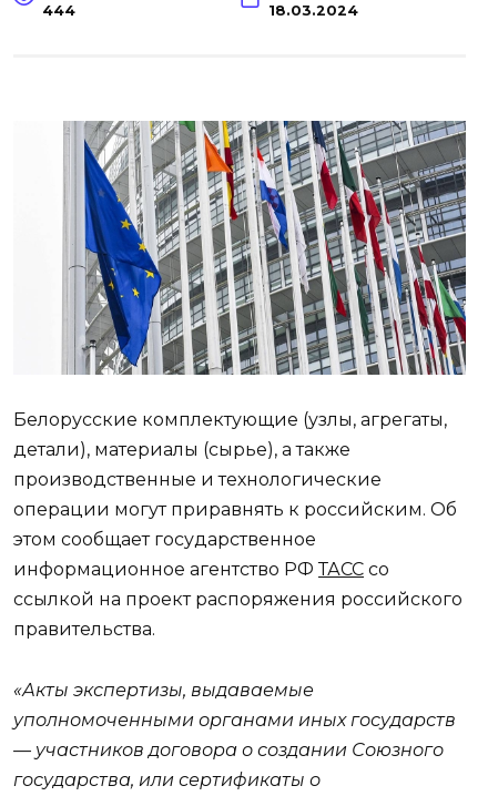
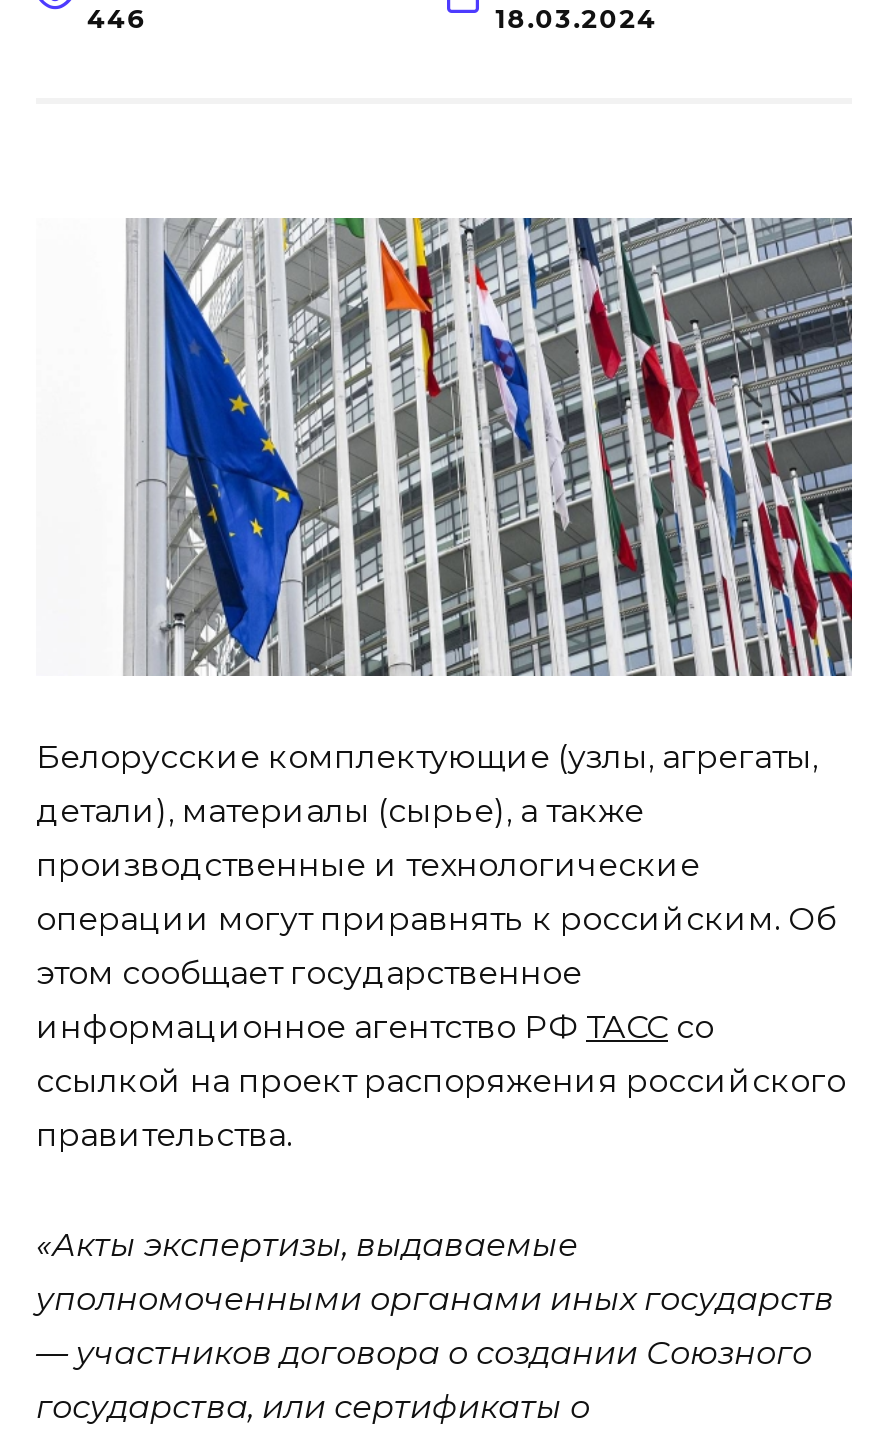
[42,2,75,19] 444 -> [87,4,145,34] 446

